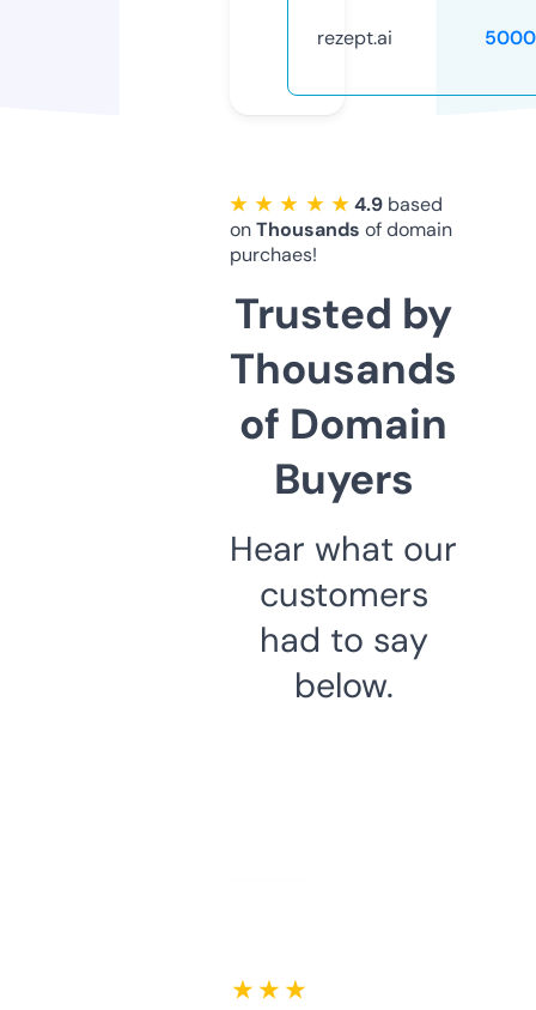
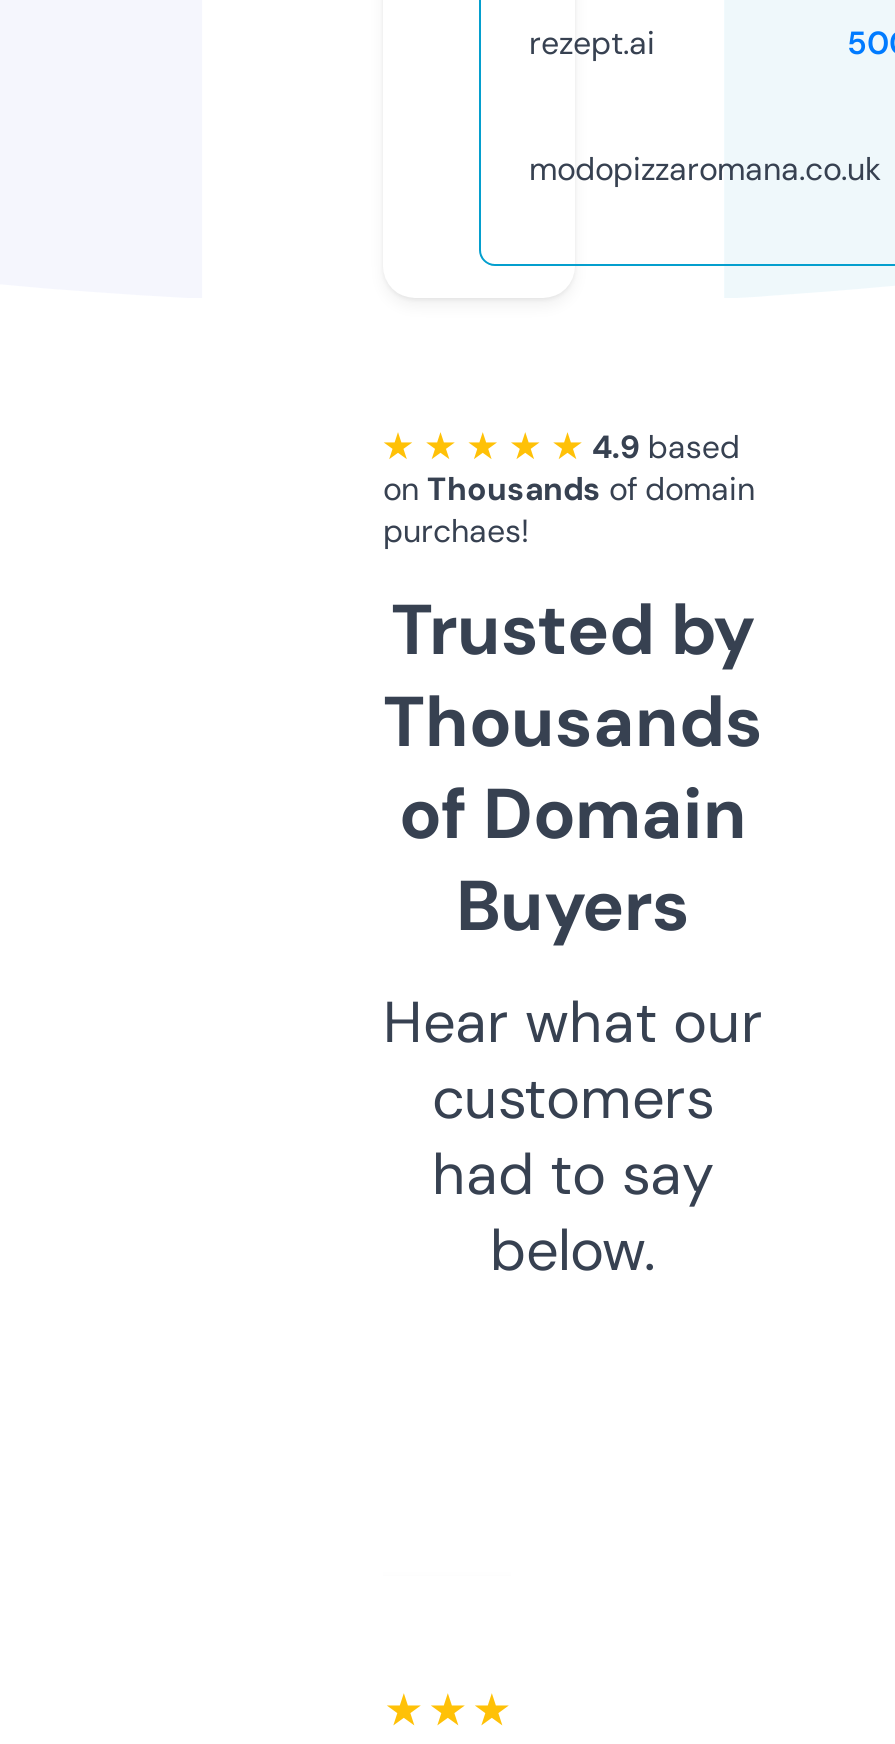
none -> [529,148,881,190] modopizzaromana.co.uk
moved [230,217,457,708] -> [383,468,763,1288]: on Thousands of domain | purchaes! | Trusted by | ... | had to say | below.

